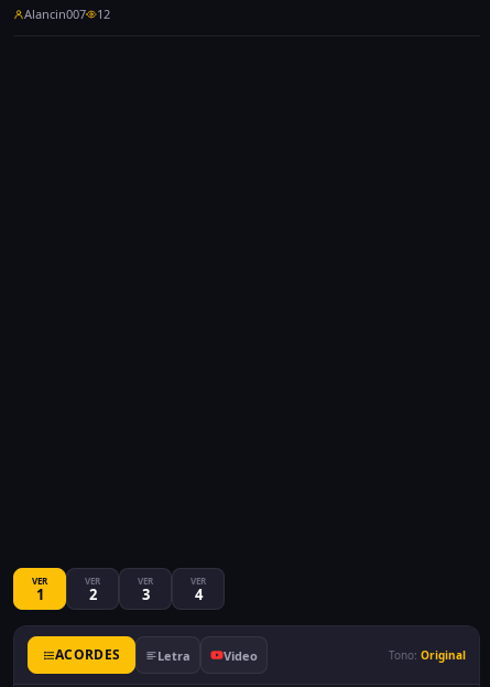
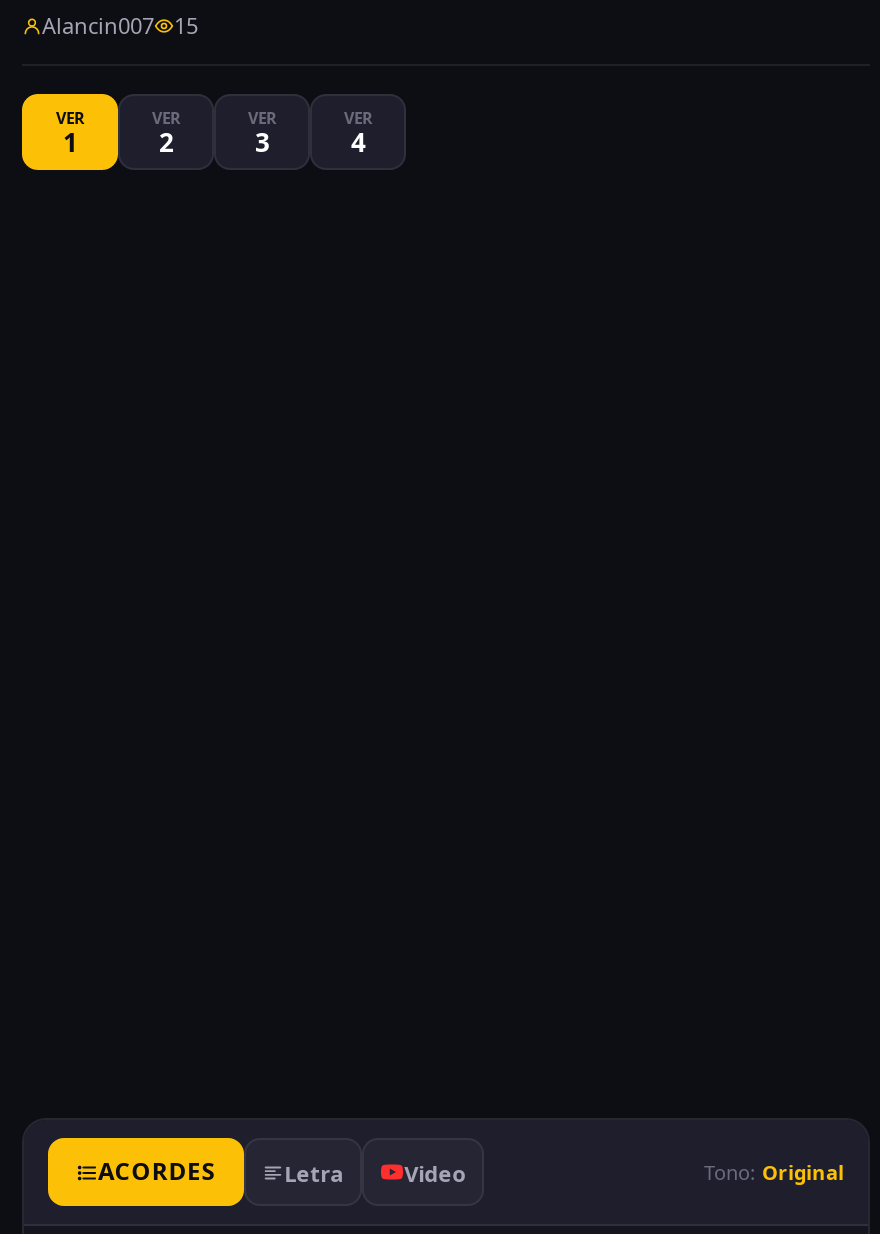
[24,6,110,22] Alancin007 12 -> [42,10,198,40] Alancin007 15
moved [32,574,206,604] -> [56,105,372,159]: VER | VER | 2 | VER | 3 | VER | 4

